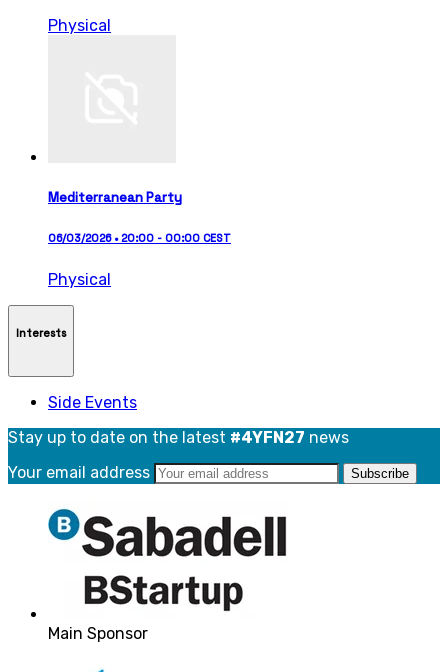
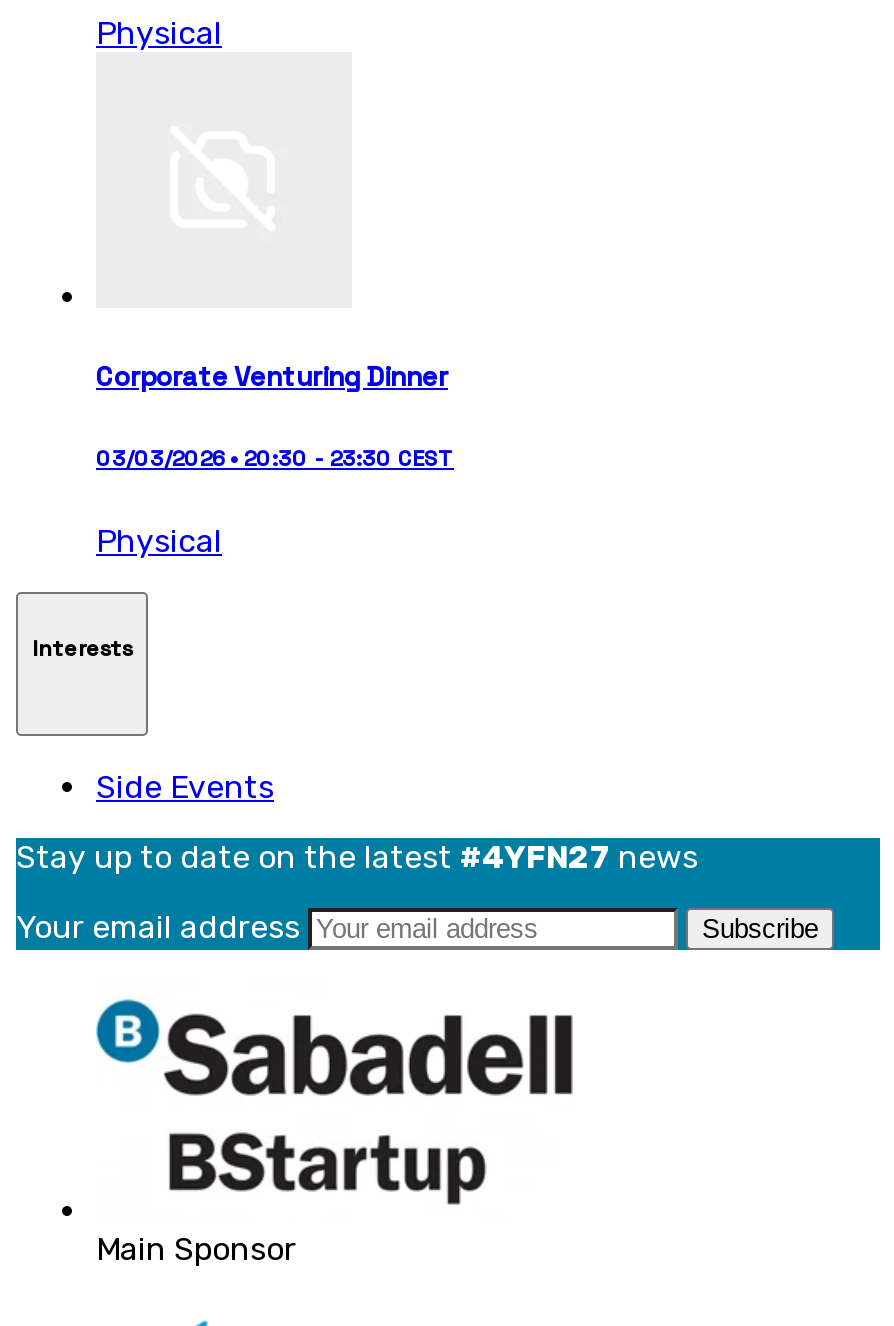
[48,189,182,206] Mediterranean Party -> [96,360,448,394] Corporate Venturing Dinner
[48,231,231,245] 06/03/2026 • 20:00 - 00:00 CEST -> [96,444,454,472] 03/03/2026 • 20:30 - 23:30 CEST

